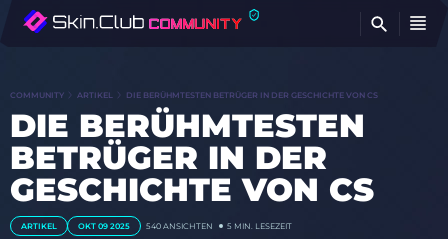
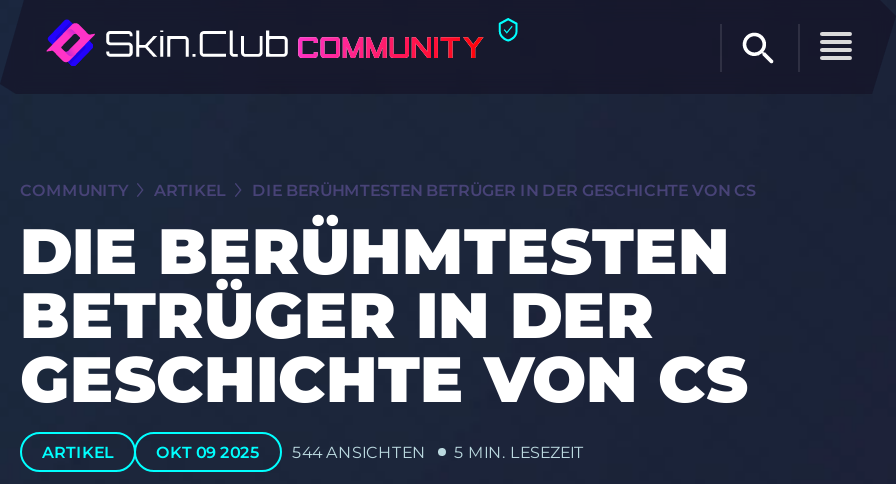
[78,221,292,231] OKT 09 2025 540 ANSICHTEN 5 MIN. LESEZEIT -> [156,442,584,462] OKT 09 2025 544 ANSICHTEN 5 MIN. LESEZEIT

